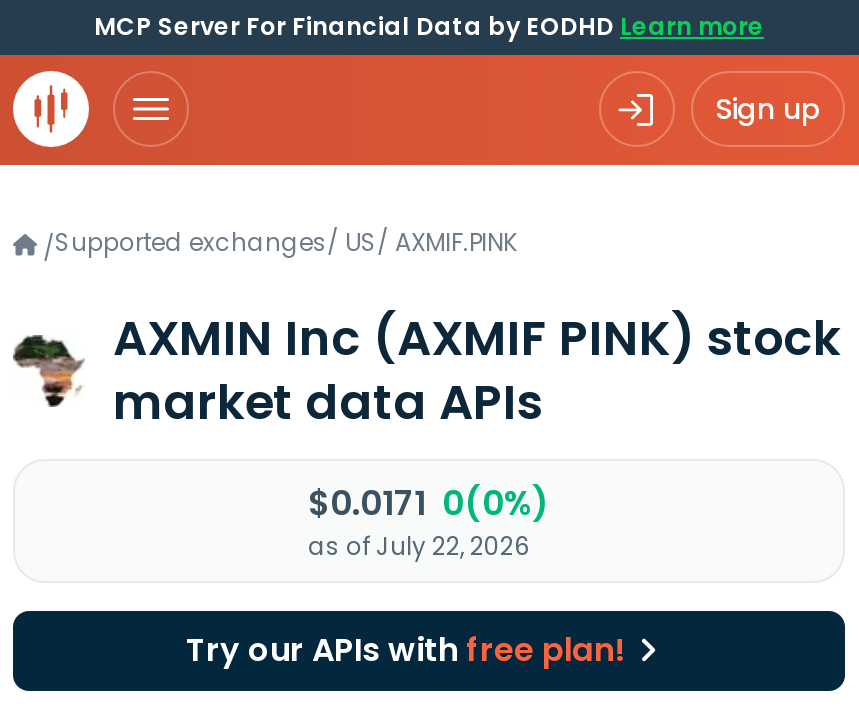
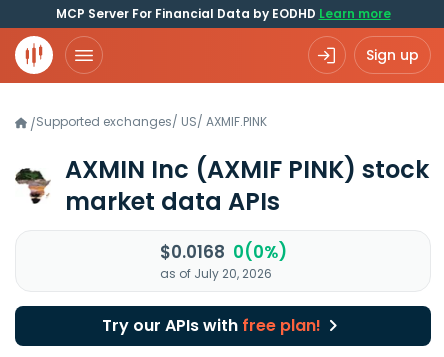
[308,479,550,527] $0.0171 0(0%) -> [159,240,286,264] $0.0168 0(0%)
[308,529,530,563] as of July 22, 2026 -> [159,265,271,282] as of July 20, 2026

